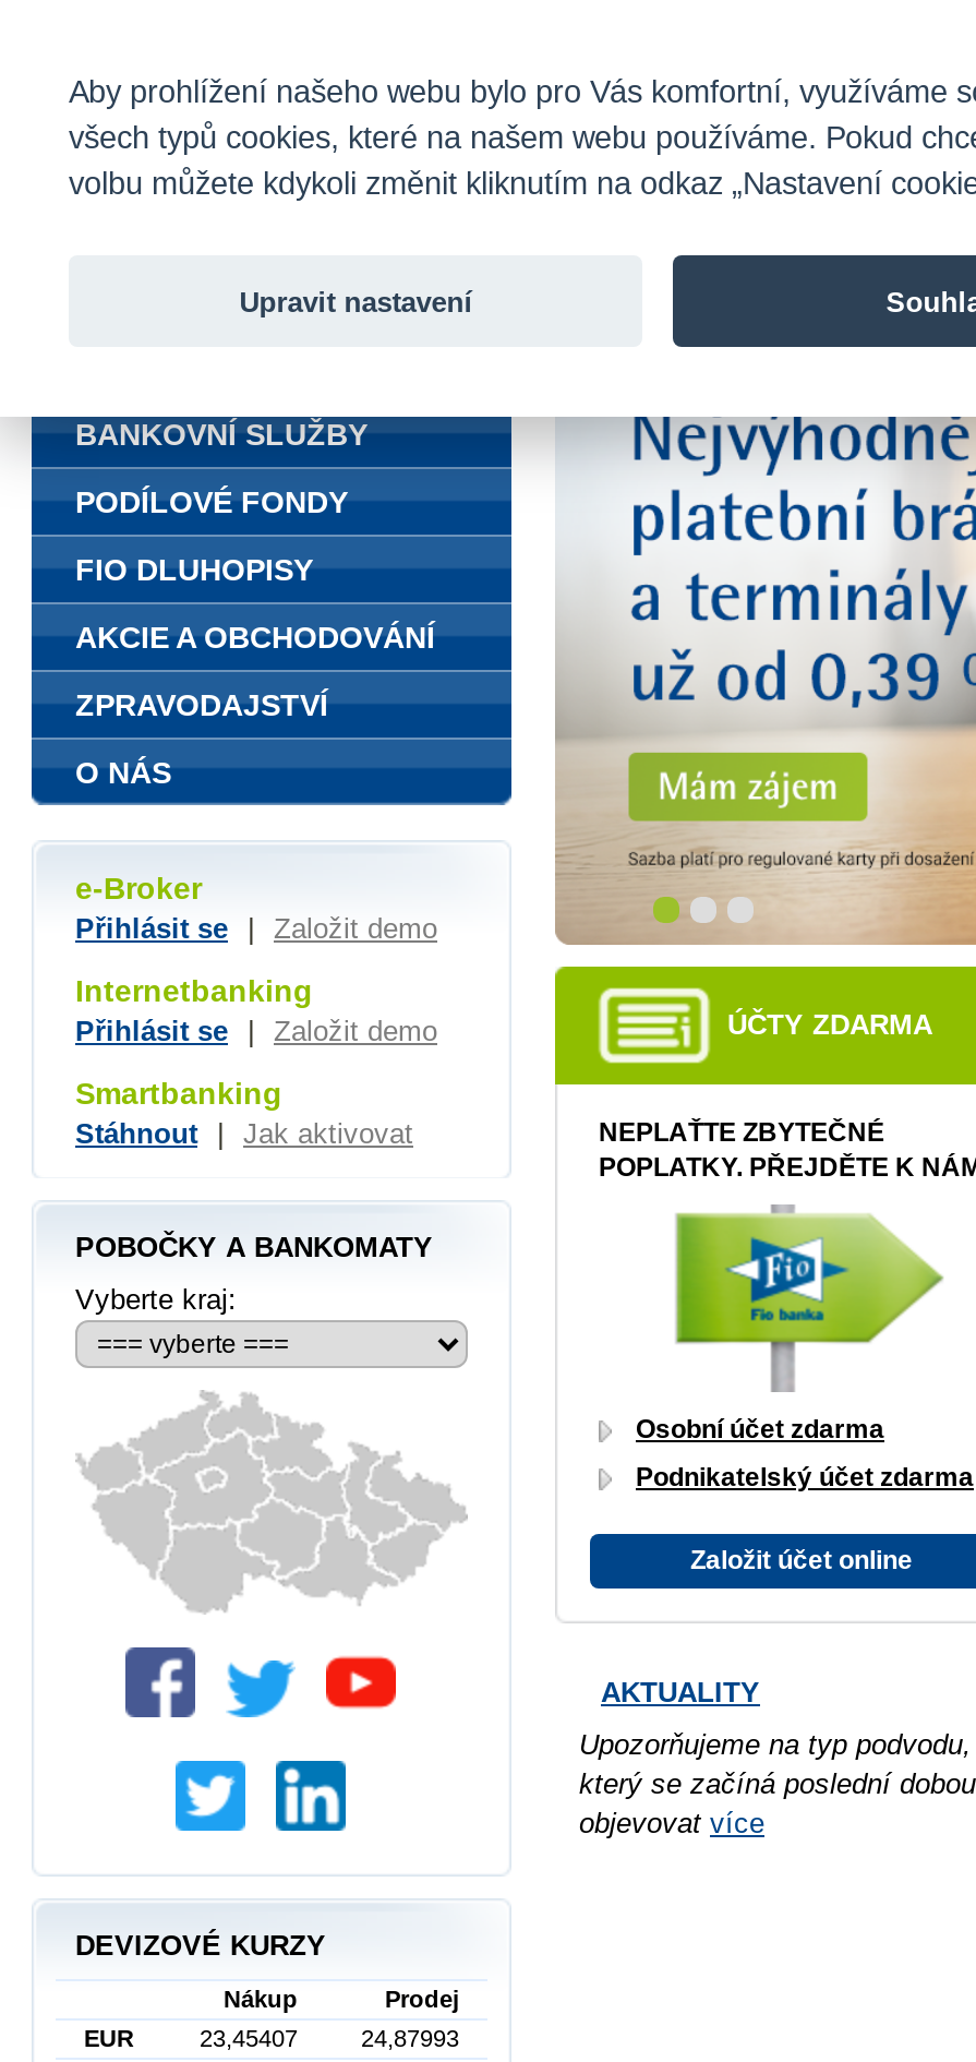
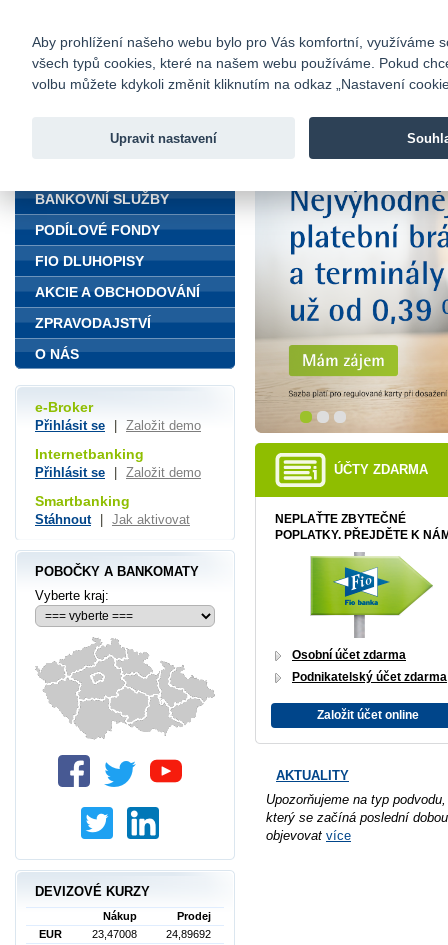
[200,2025,298,2052] 23,45407 -> [92,928,137,940] 23,47008
[361,2025,459,2052] 24,87993 -> [166,928,211,940] 24,89692

